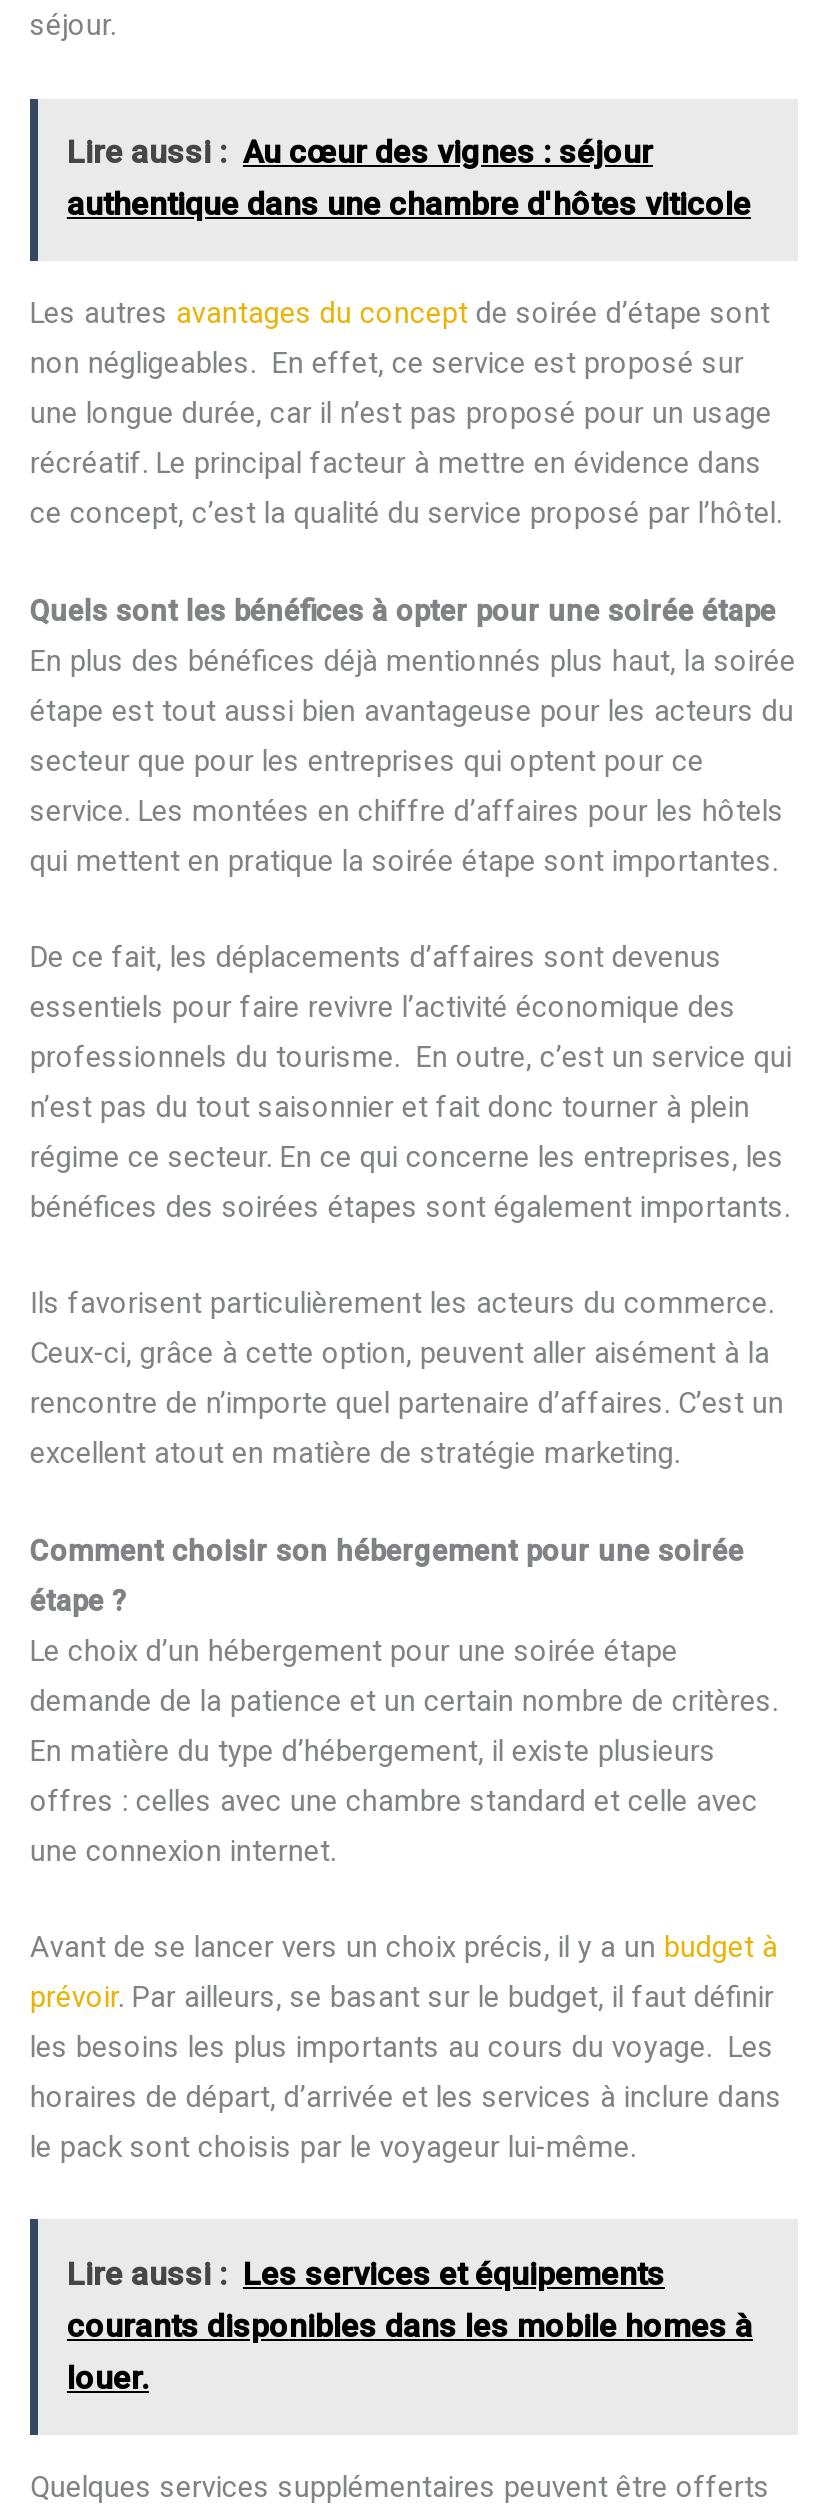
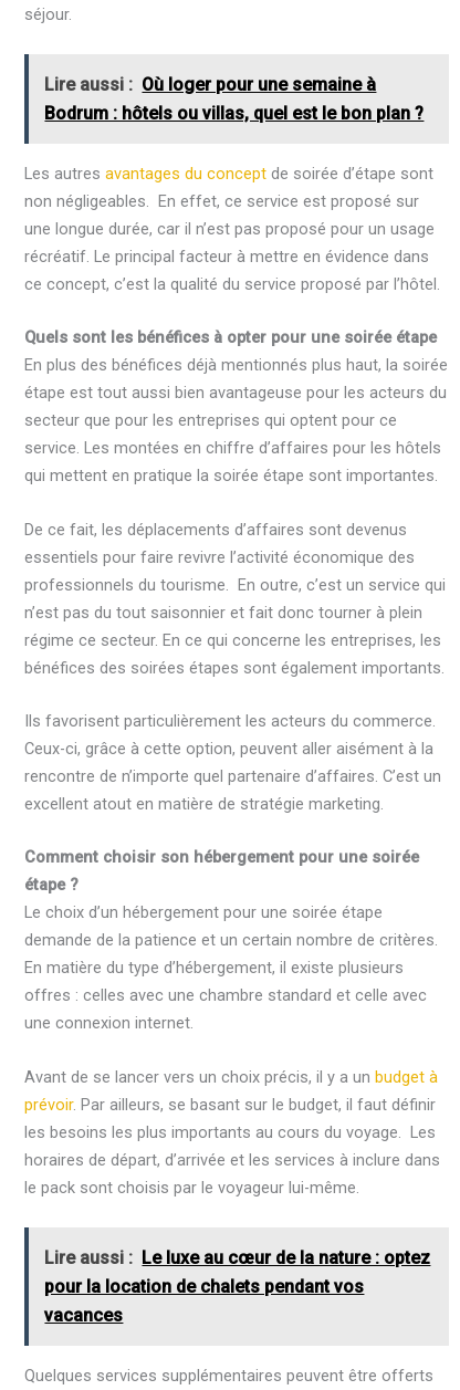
[67,134,751,224] Lire aussi : Au cœur des vignes : séjour | authentique dans une chambre d'hôtes viticole -> [45,74,424,124] Lire aussi : Où loger pour une semaine à | Bodrum : hôtels ou villas, quel est le bon plan ?
[67,2255,753,2397] Lire aussi : Les services et équipements | courants disponibles dans les mobile homes à | louer. -> [45,1247,431,1325] Lire aussi : Le luxe au cœur de la nature : optez | pour la location de chalets pendant vos | vacances

